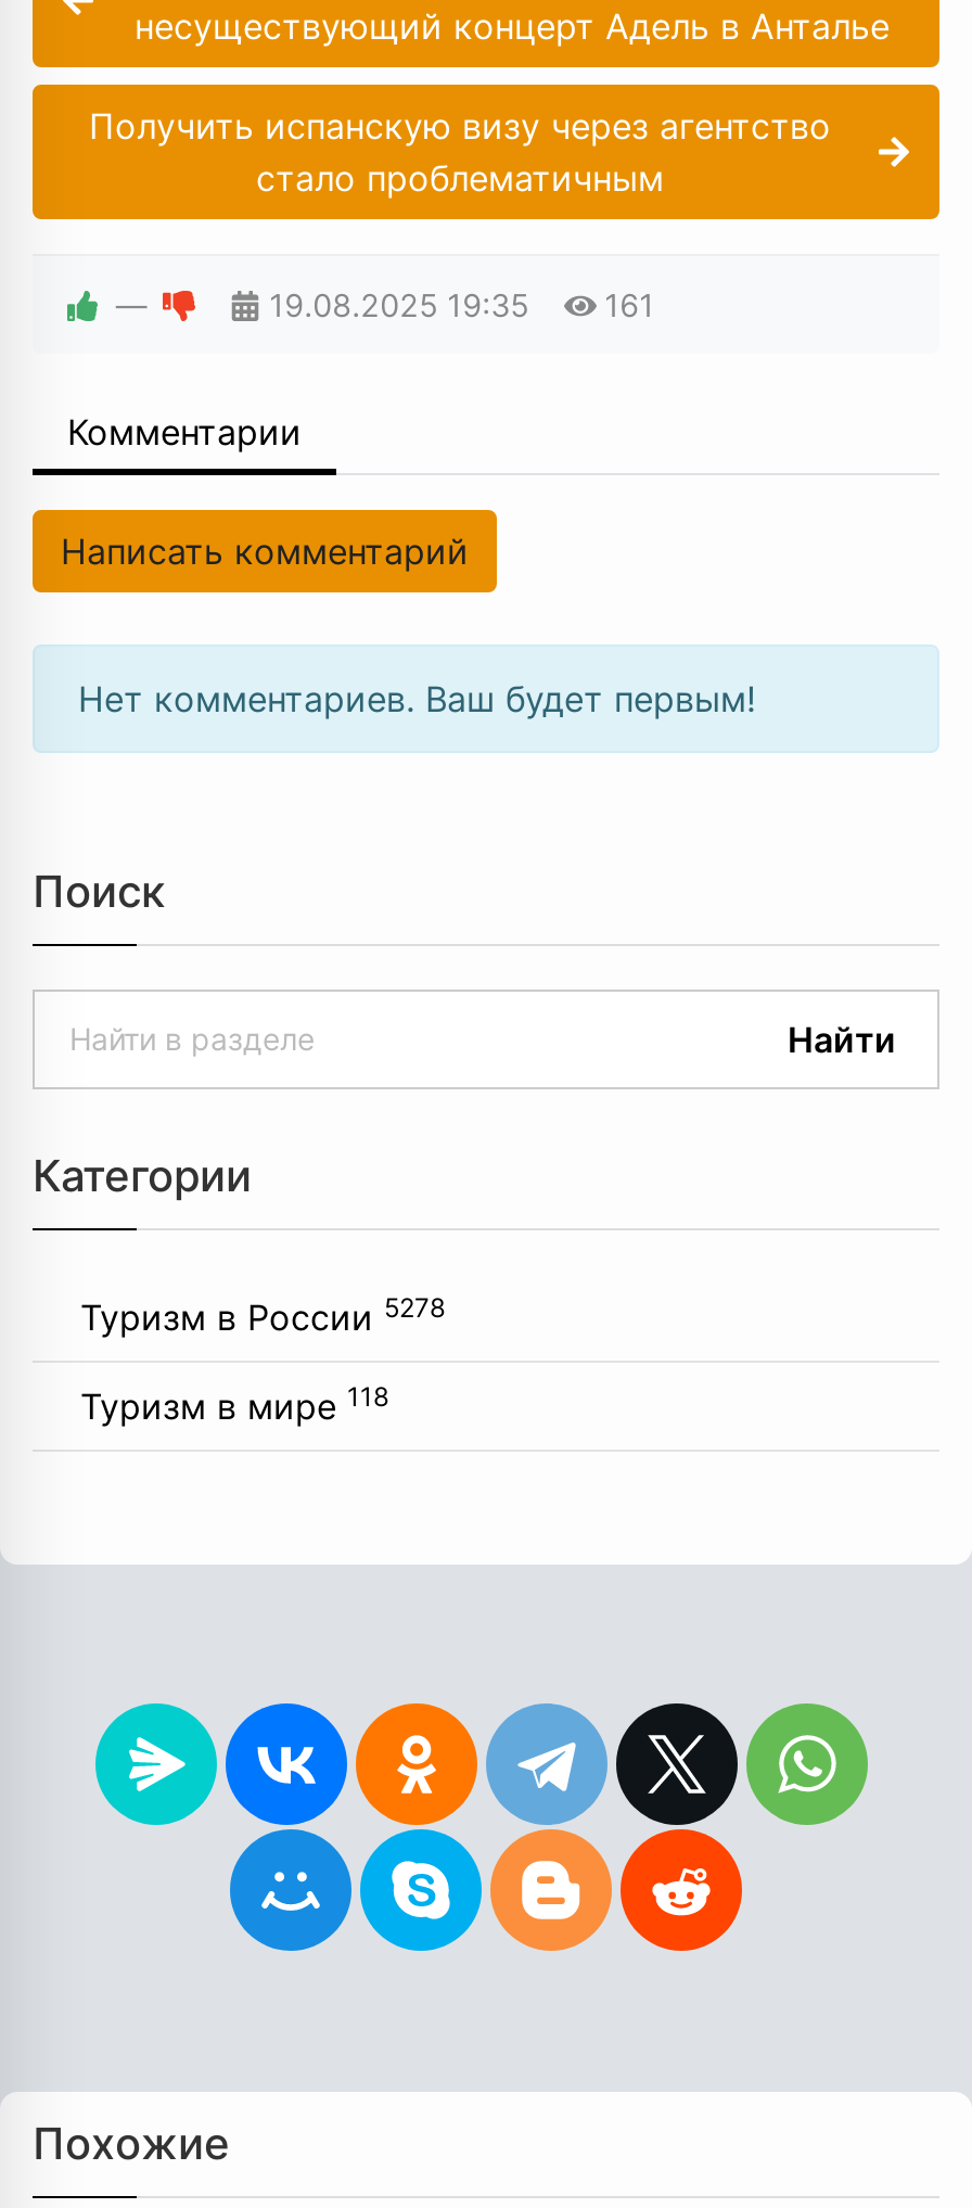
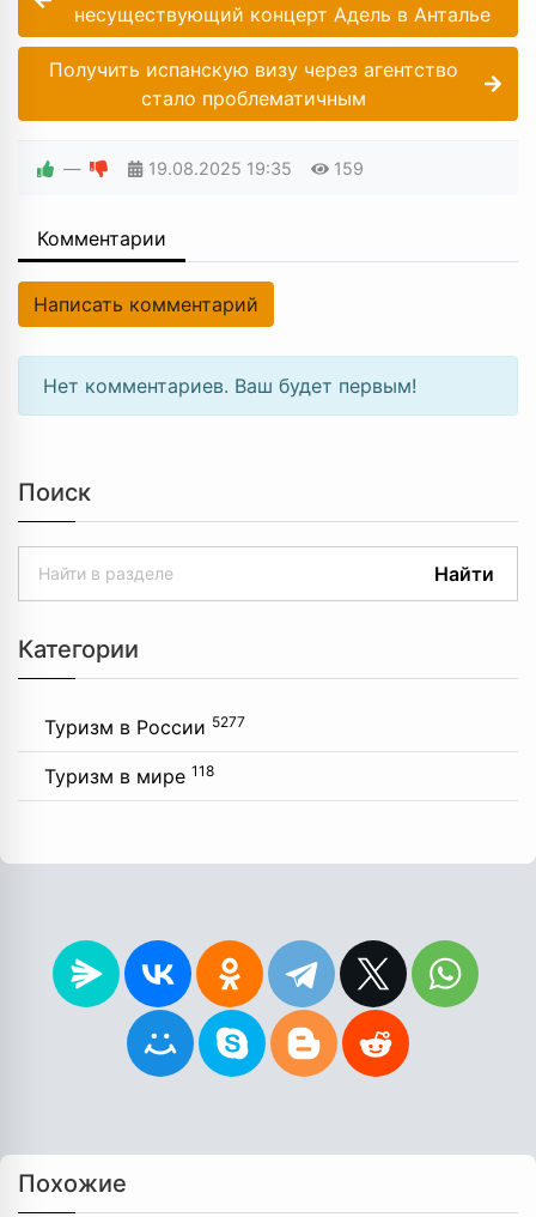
[269,287,654,324] 19.08.2025 19:35 161 -> [149,159,363,179] 19.08.2025 19:35 159
[80,1292,445,1340] Туризм в России 5278 -> [44,713,245,740] Туризм в России 5277

